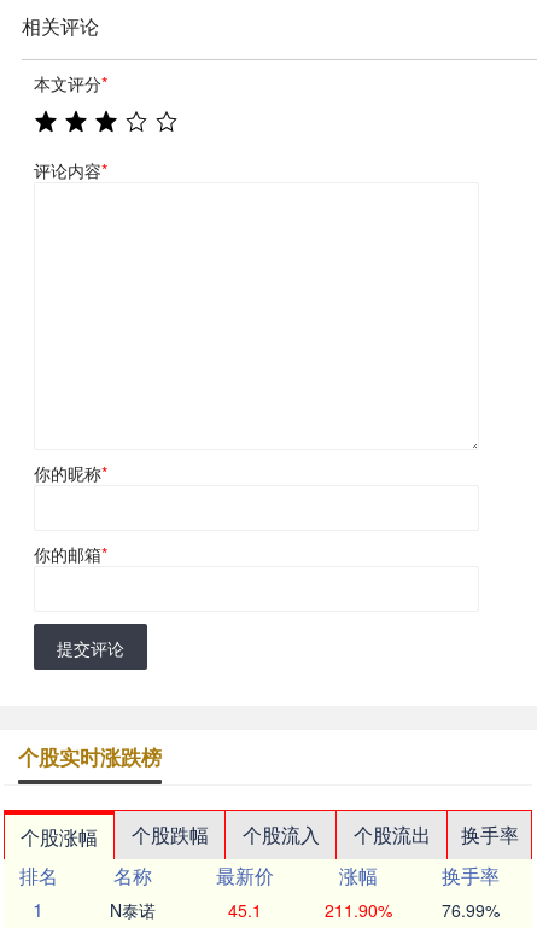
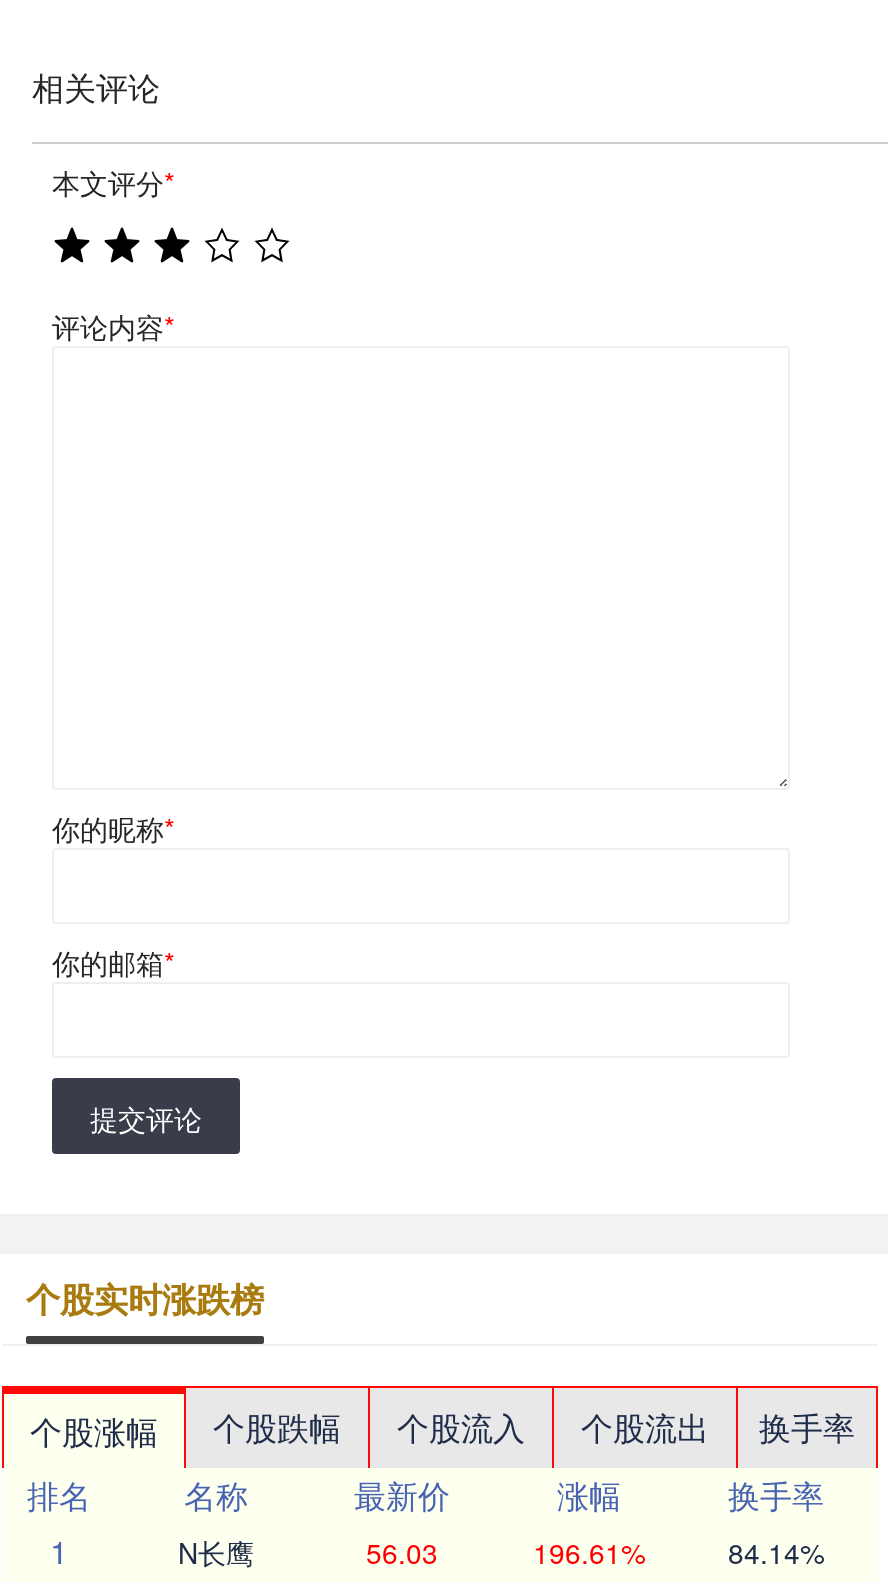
[110,898,156,922] N泰诺 -> [178,1532,254,1572] N长鹰
[228,898,262,922] 45.1 -> [366,1532,438,1572] 56.03
[324,898,392,922] 211.90% -> [533,1532,645,1572] 196.61%
[442,898,500,922] 76.99% -> [728,1532,824,1572] 84.14%

